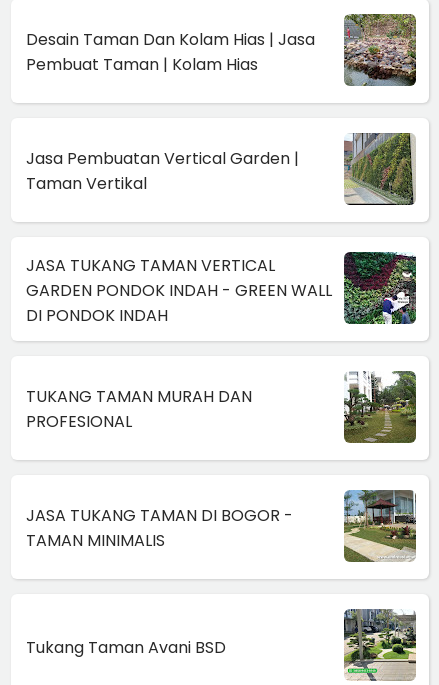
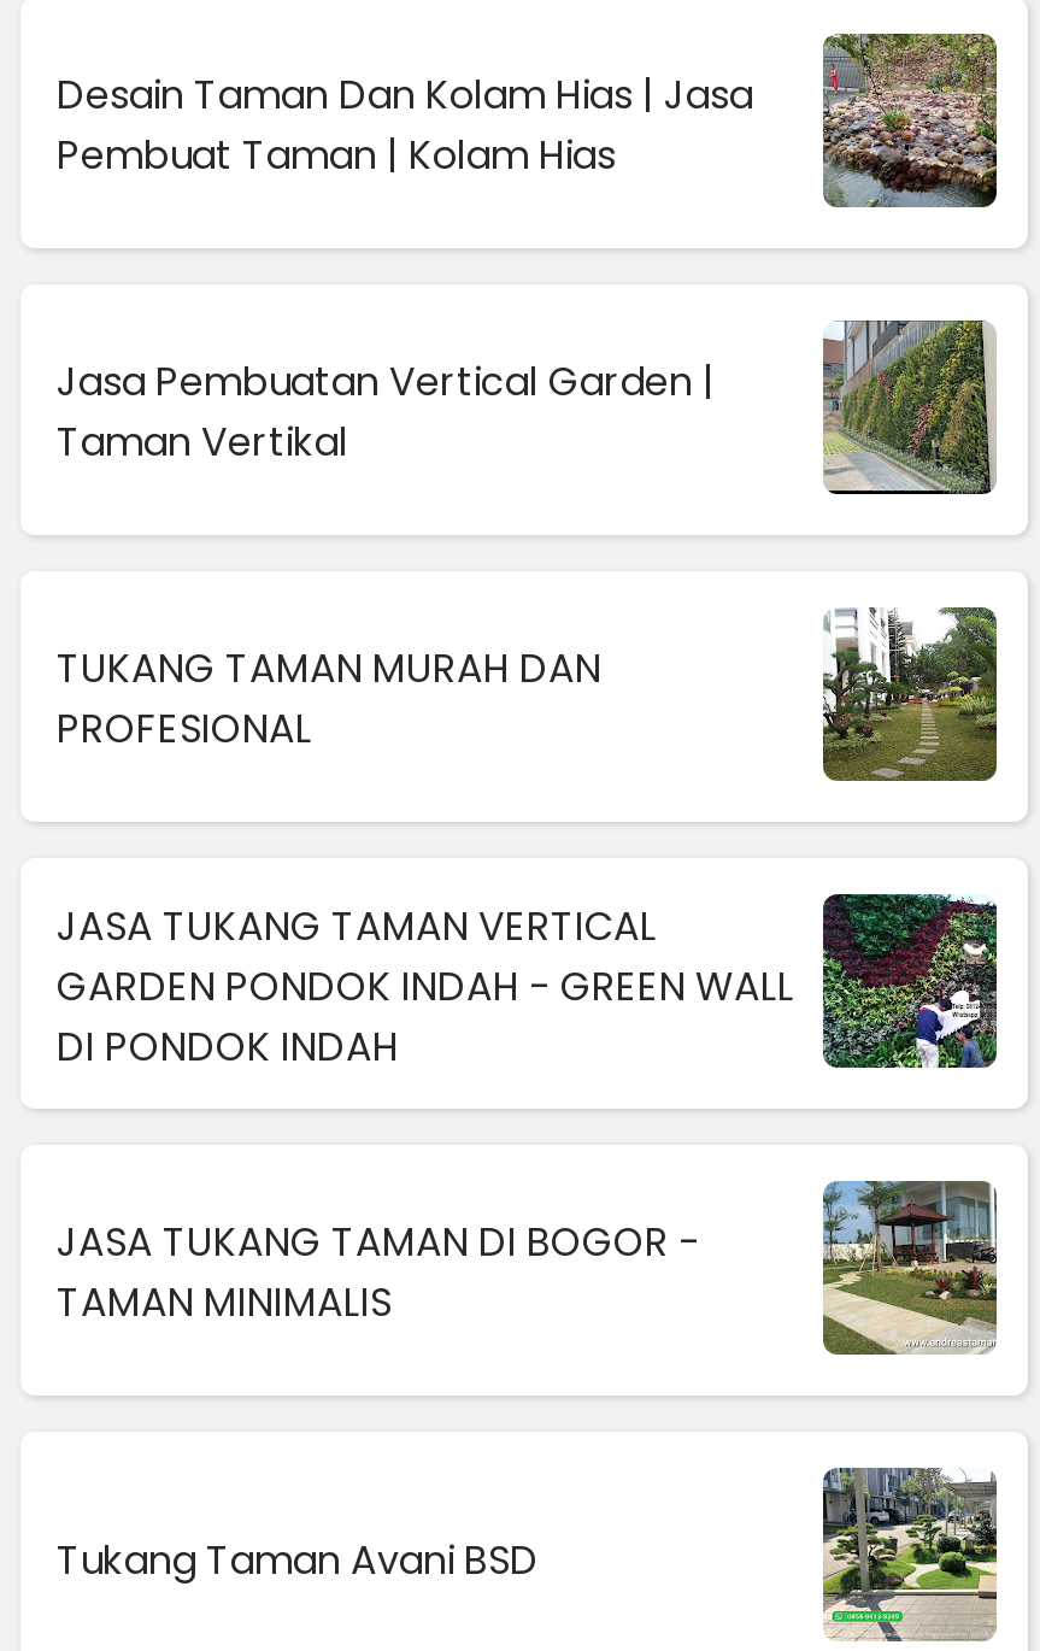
moved [26,250,418,327] -> [57,889,1001,1074]: [image] | JASA TUKANG TAMAN VERTICAL | GARDEN PONDOK INDAH - GREEN WALL | DI PONDOK INDAH
moved [26,385,252,433] -> [57,642,601,757]: TUKANG TAMAN MURAH DAN | PROFESIONAL

